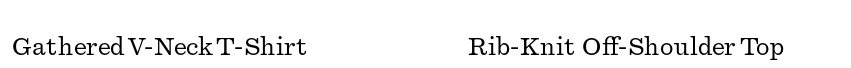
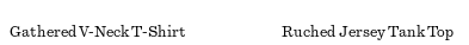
[468,35,784,59] Rib-Knit Off-Shoulder Top -> [282,25,453,39] Ruched Jersey Tank Top

